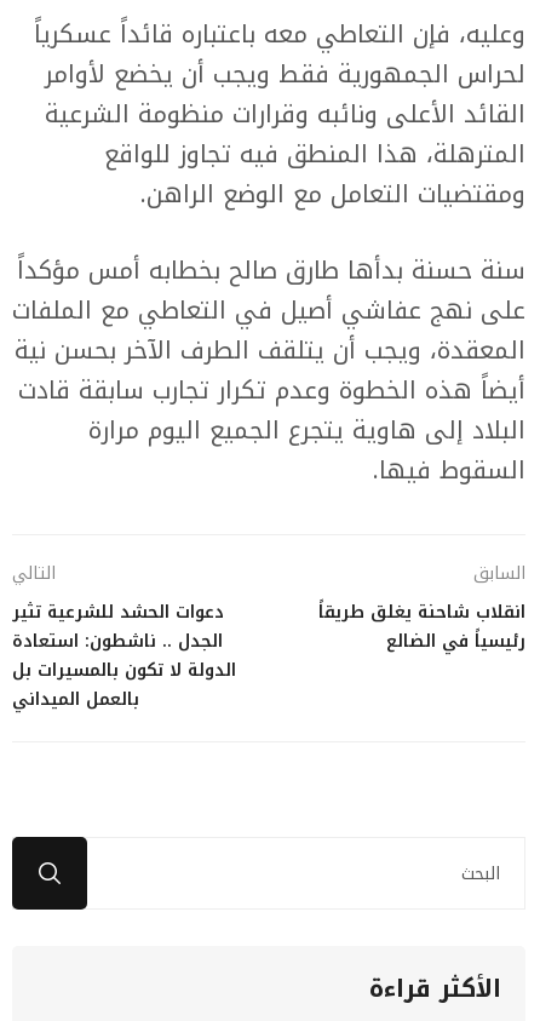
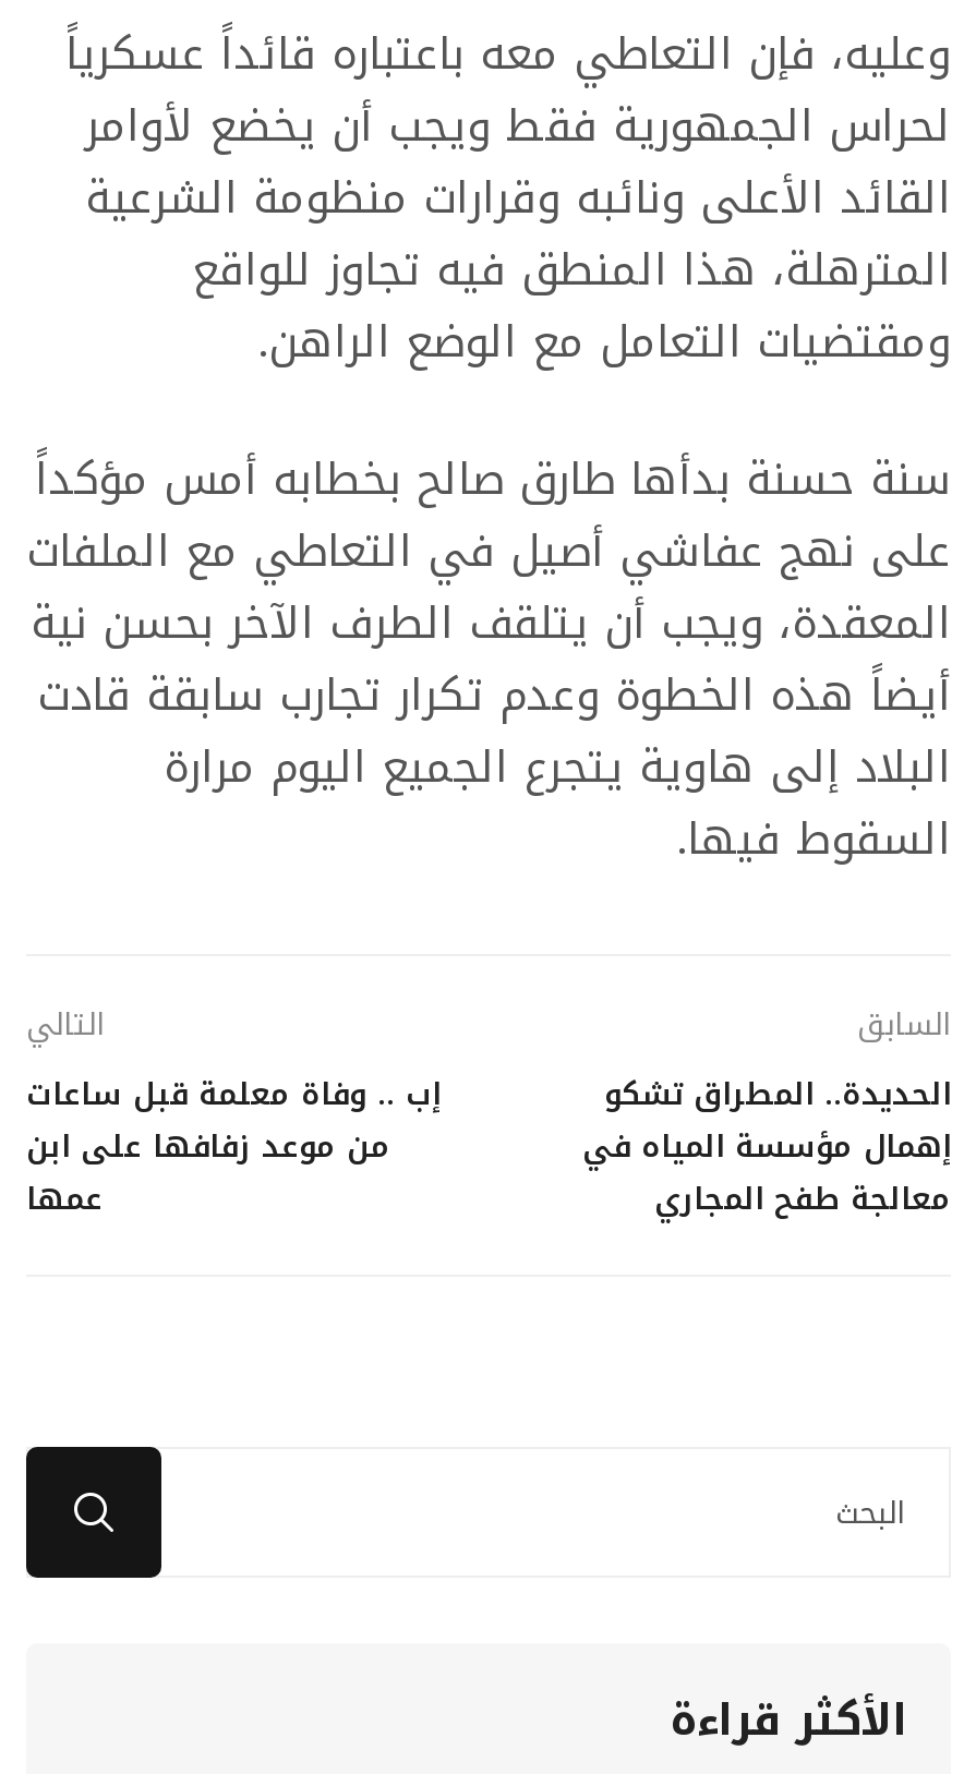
[12,596,236,716] دعوات الحشد للشرعية تثير | الجدل .. ناشطون: استعادة | الدولة لا تكون بالمسيرات بل | بالعمل الميداني -> [26,1066,441,1229] إب .. وفاة معلمة قبل ساعات | من موعد زفافها على ابن | عمها
[318,596,525,658] انقلاب شاحنة يغلق طريقاً | رئيسياً في الضالع -> [582,1066,951,1229] الحديدة.. المطراق تشكو | إهمال مؤسسة المياه في | معالجة طفح المجاري

